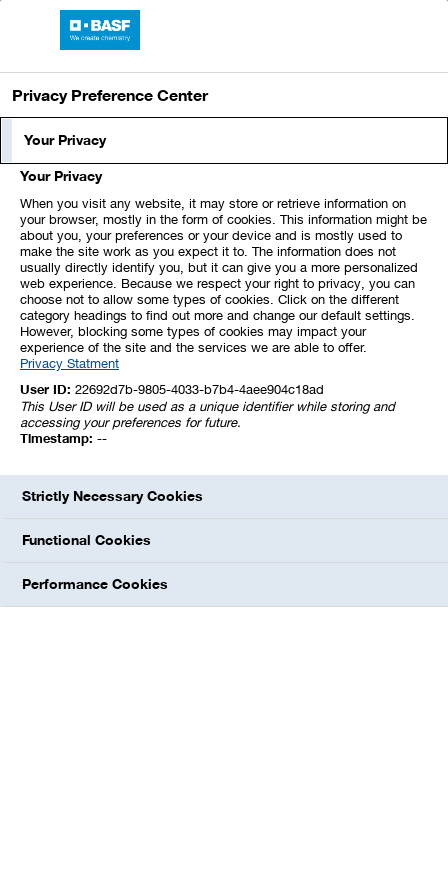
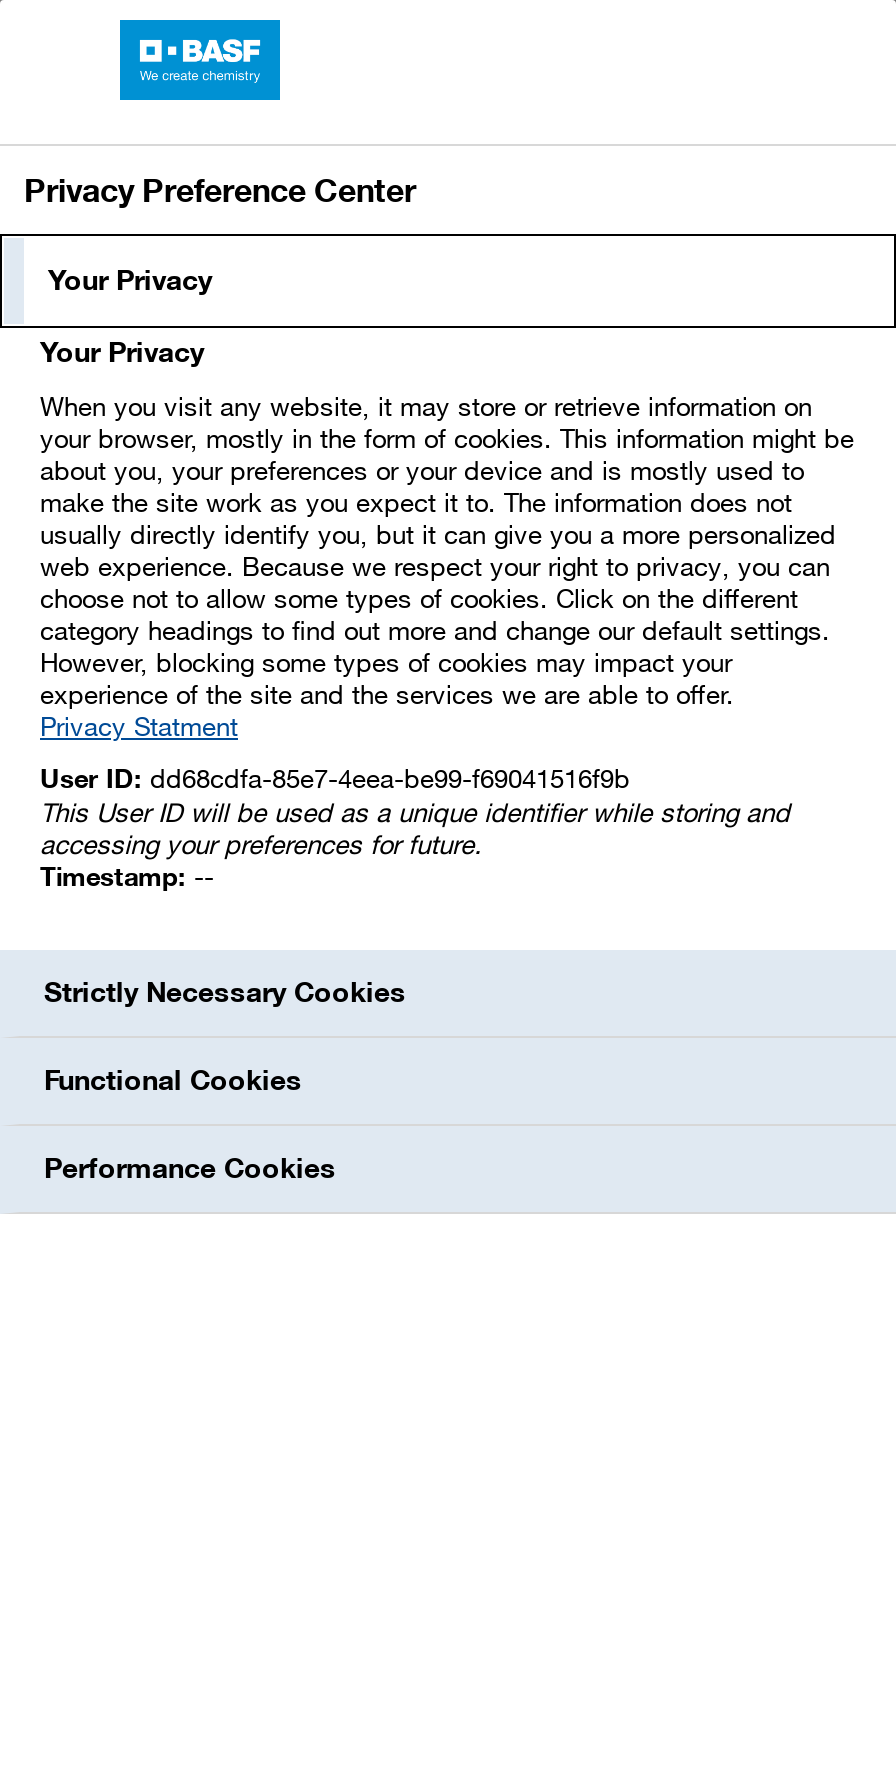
[20,381,324,398] User ID: 22692d7b-9805-4033-b7b4-4aee904c18ad -> [40,762,630,796] User ID: dd68cdfa-85e7-4eea-be99-f69041516f9b

